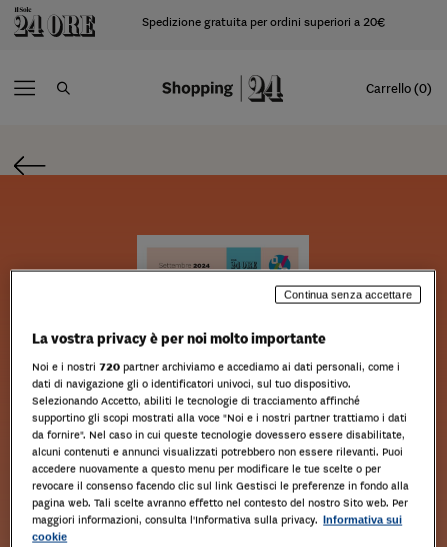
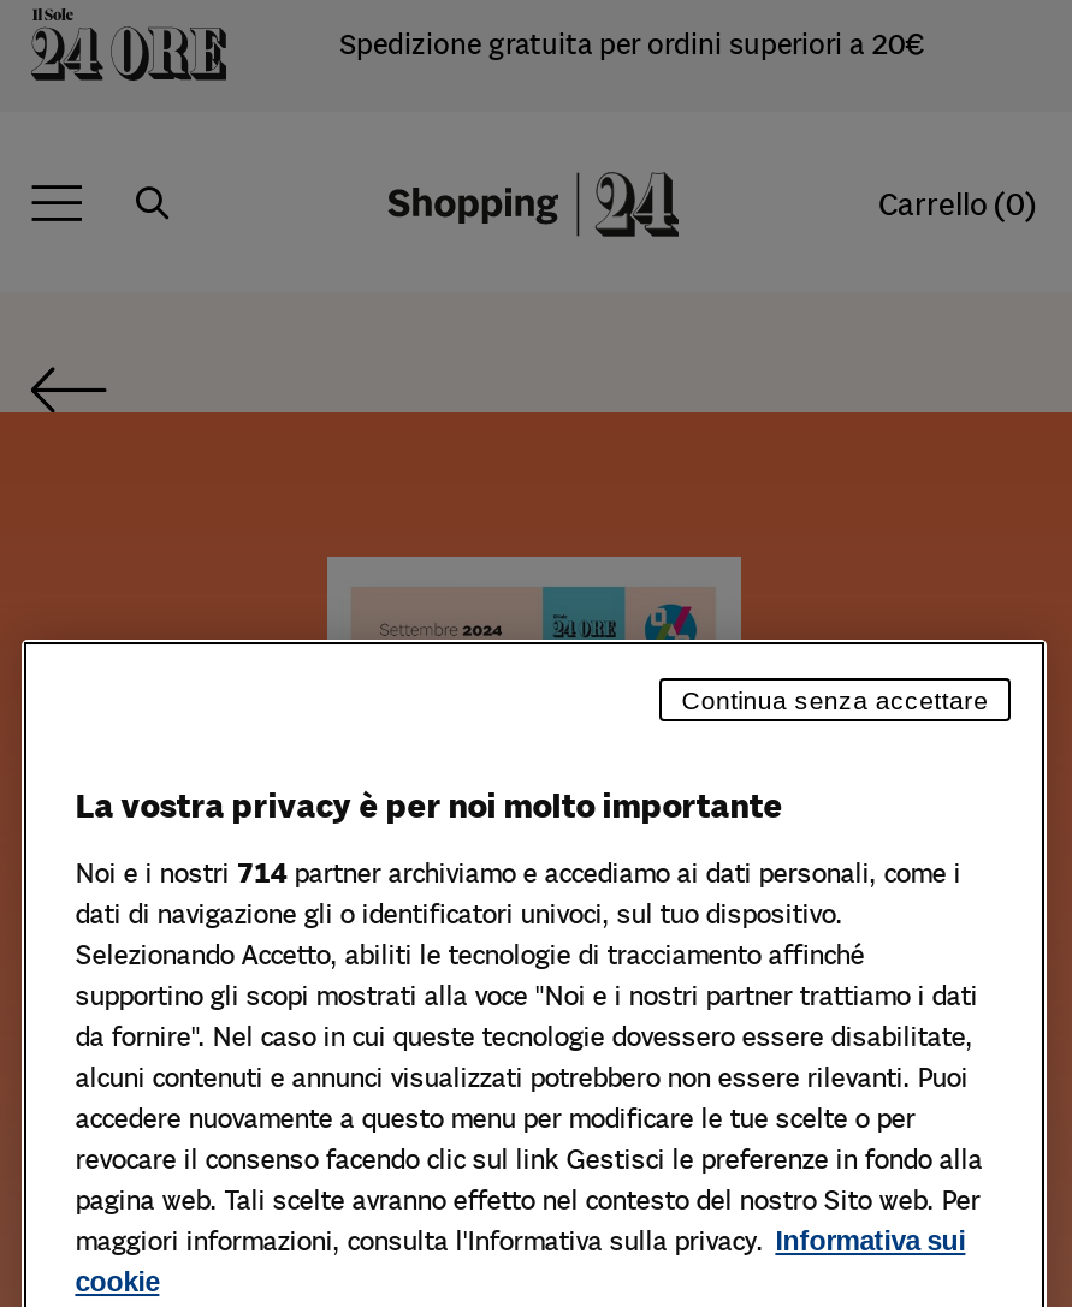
[32,360,400,374] Noi e i nostri 720 partner archiviamo e accediamo ai dati personali, come i -> [75,857,961,890] Noi e i nostri 714 partner archiviamo e accediamo ai dati personali, come i

